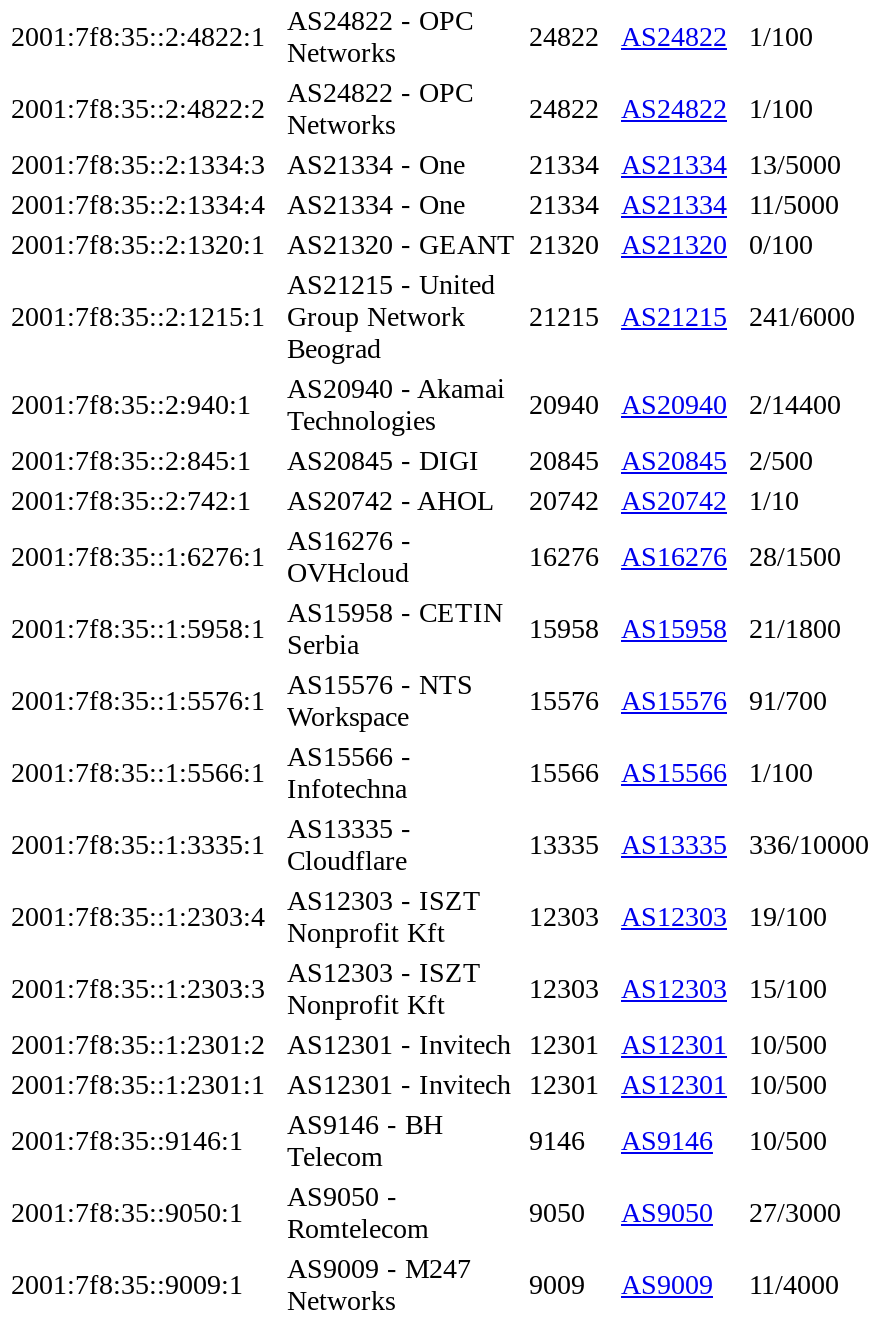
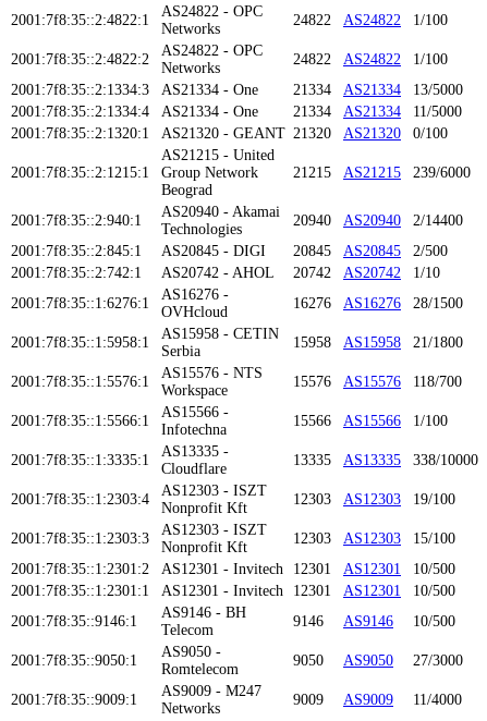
[529,303,855,333] 21215 AS21215 241/6000 -> [293,165,471,181] 21215 AS21215 239/6000
[529,687,827,717] 15576 AS15576 91/700 -> [293,374,462,390] 15576 AS15576 118/700
[529,831,869,861] 13335 AS13335 336/10000 -> [293,452,478,469] 13335 AS13335 338/10000

